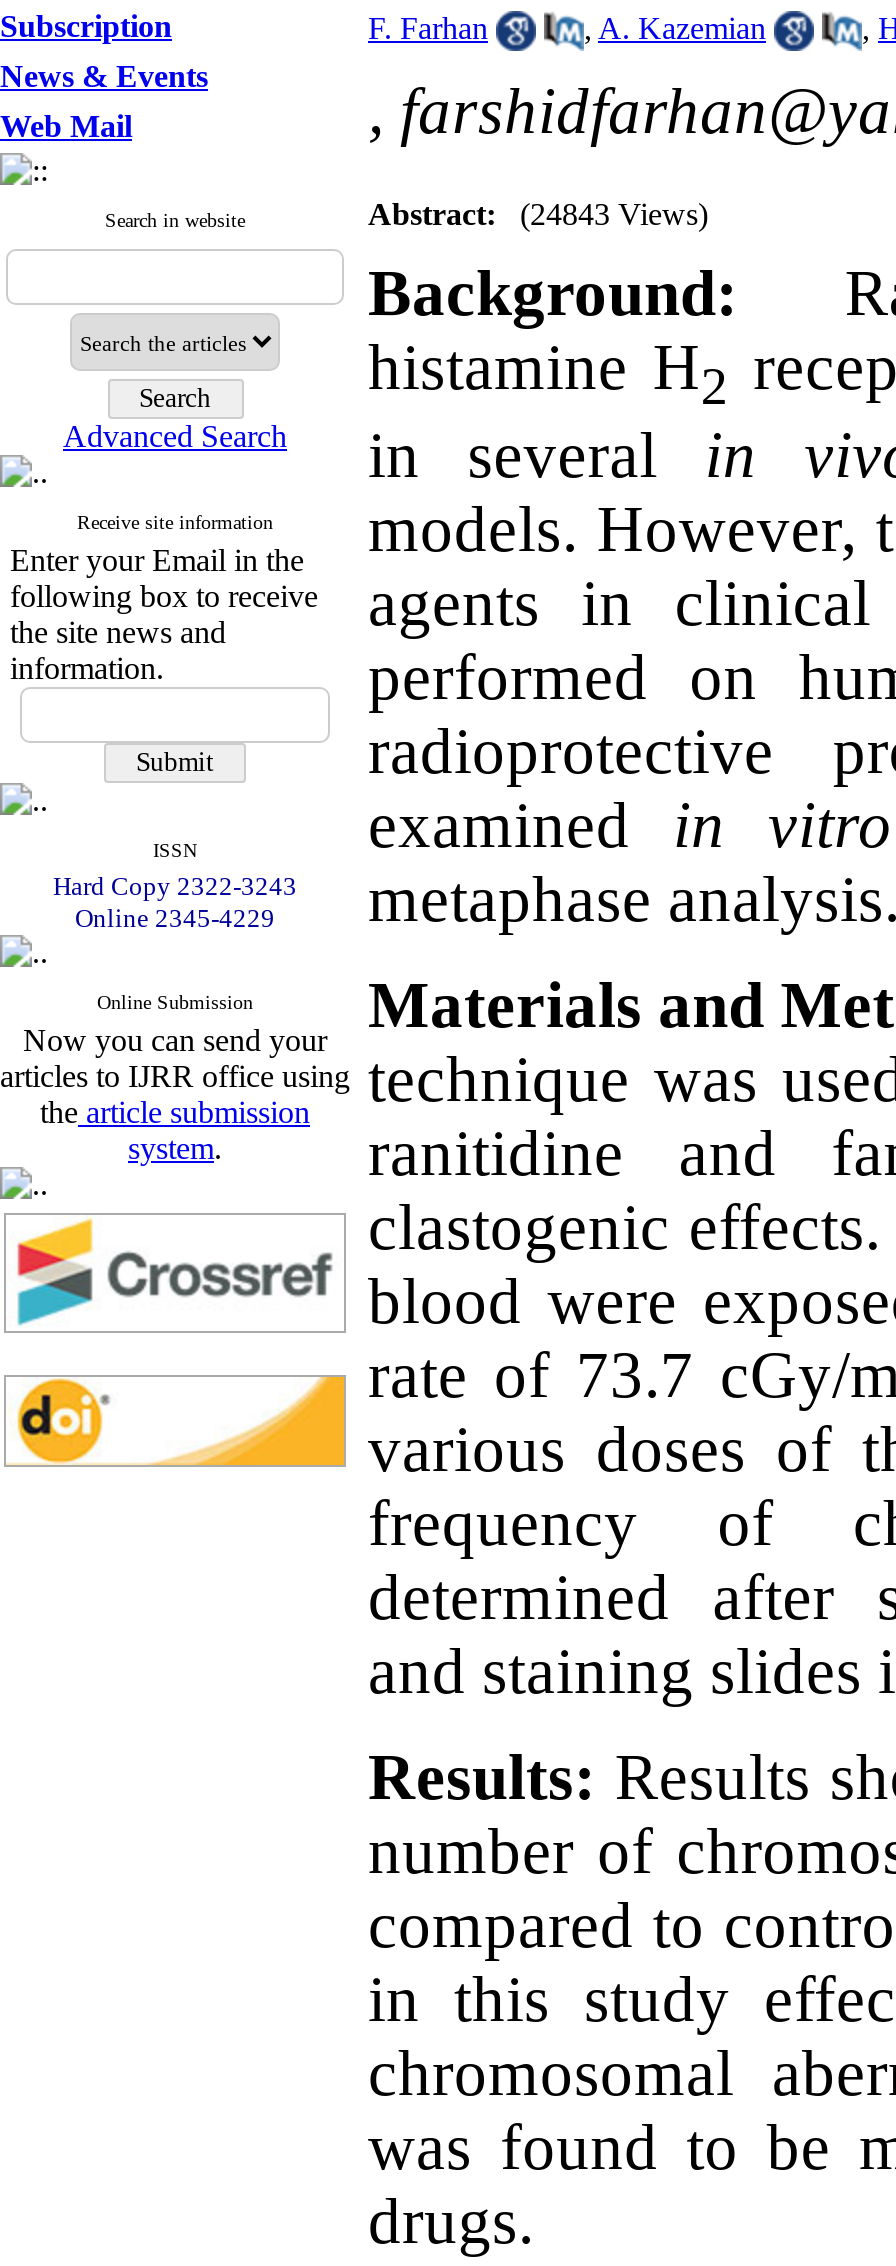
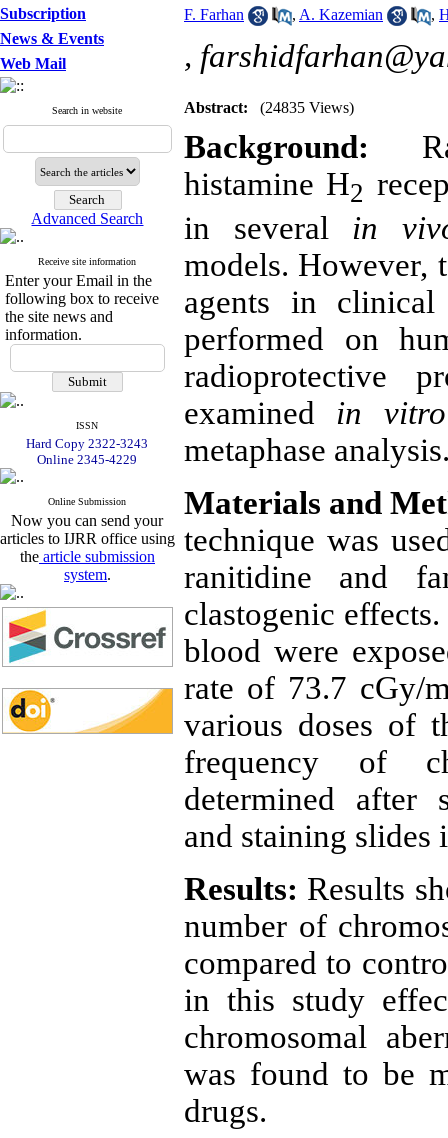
[368,197,708,231] Abstract: (24843 Views) -> [184,99,354,116] Abstract: (24835 Views)

